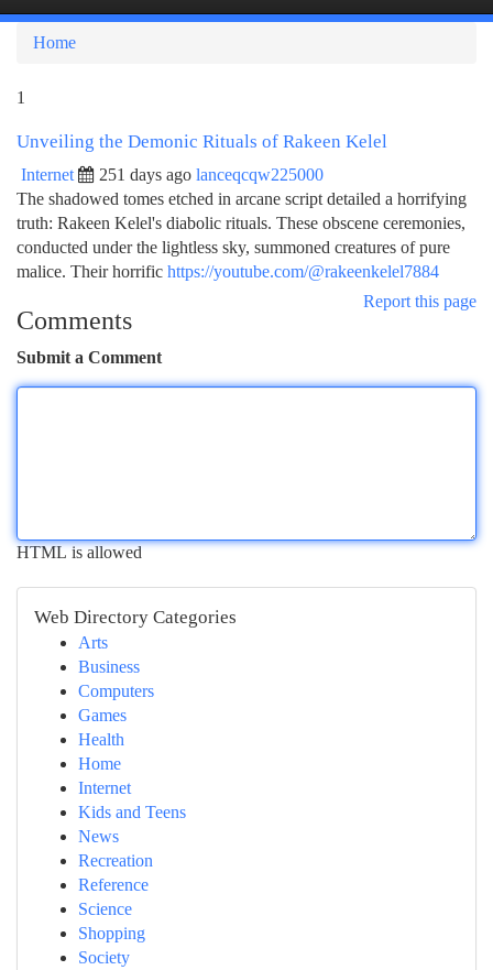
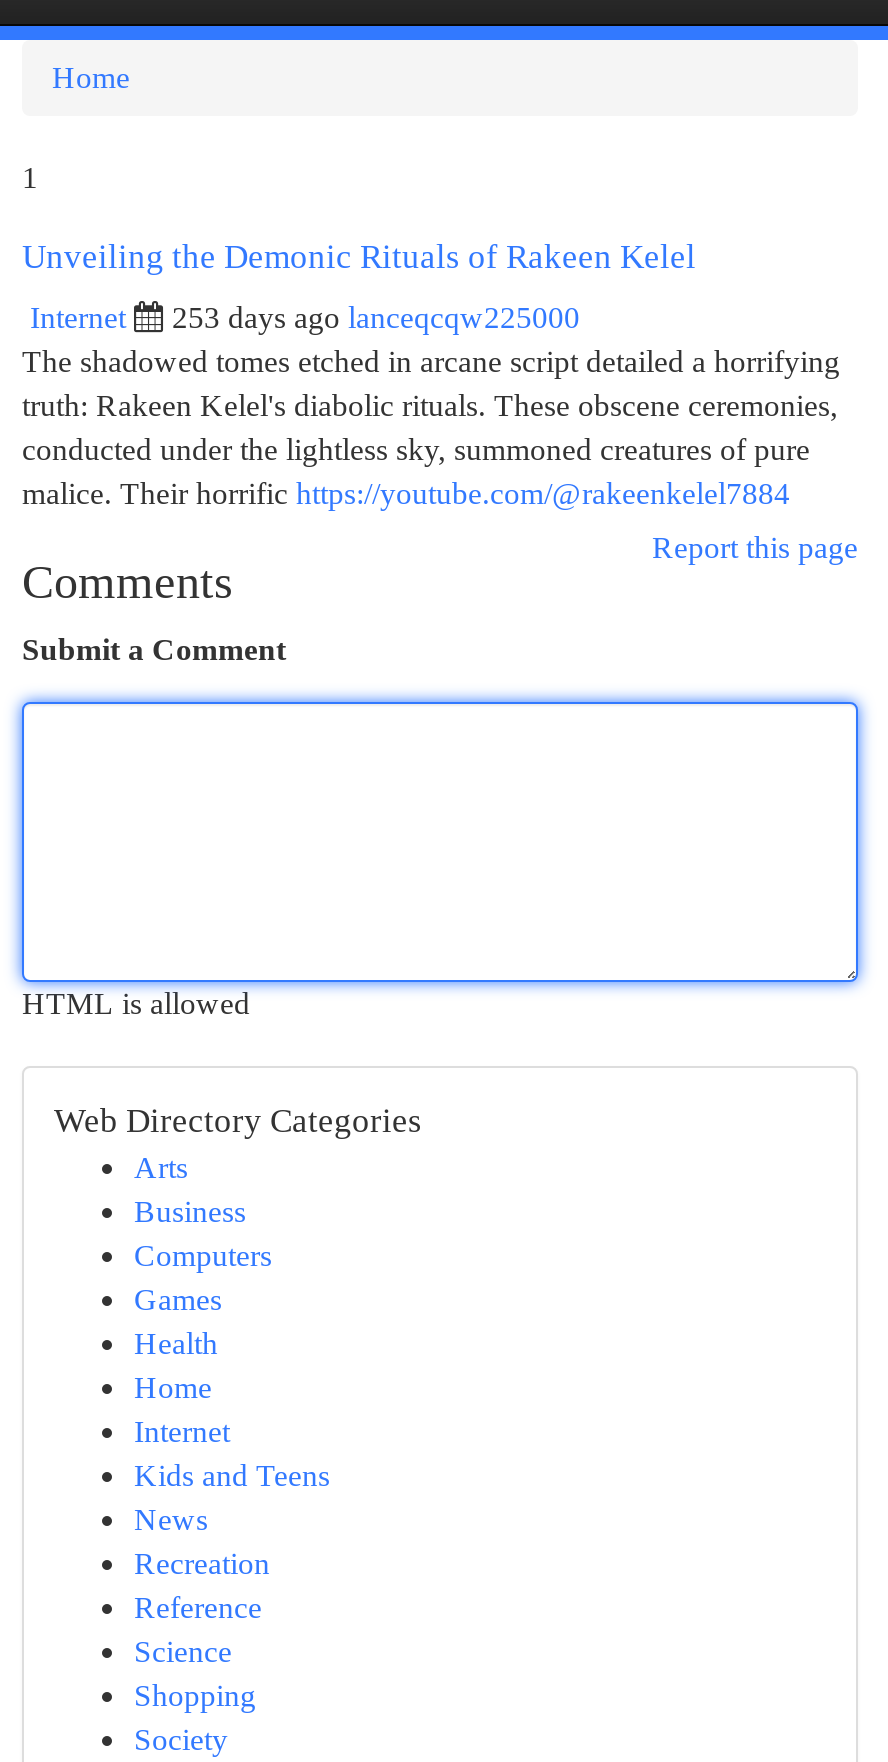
[99,165,324,184] 251 days ago lanceqcqw225000 -> [172,300,580,334] 253 days ago lanceqcqw225000

